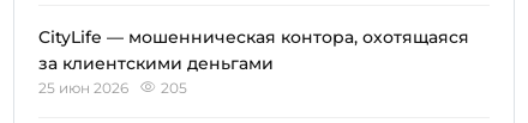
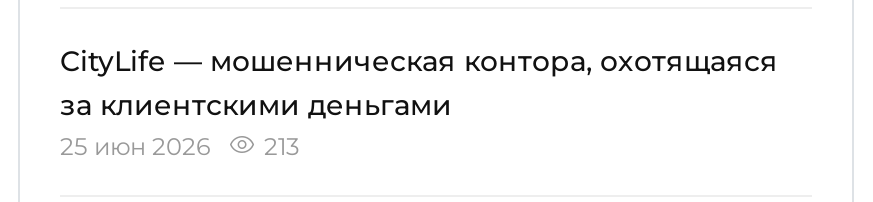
[38,78,187,96] 25 июн 2026 205 -> [60,130,300,160] 25 июн 2026 213

